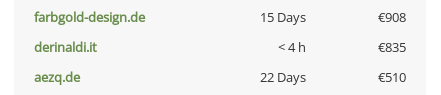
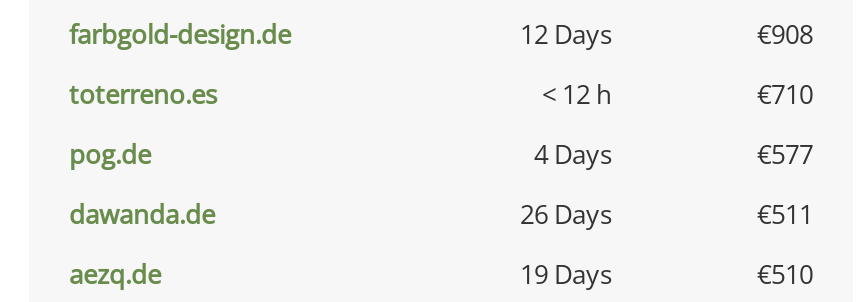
[259,8,305,26] 15 Days -> [520,16,612,52] 12 Days
[34,38,406,56] derinaldi.it | < 4 h | €835 -> [69,76,813,232] toterreno.es | < 12 h | €710 | pog.de | 4 Days | €577 | dawanda.de | 26 Days | €511
[259,68,305,86] 22 Days -> [520,256,612,292] 19 Days

